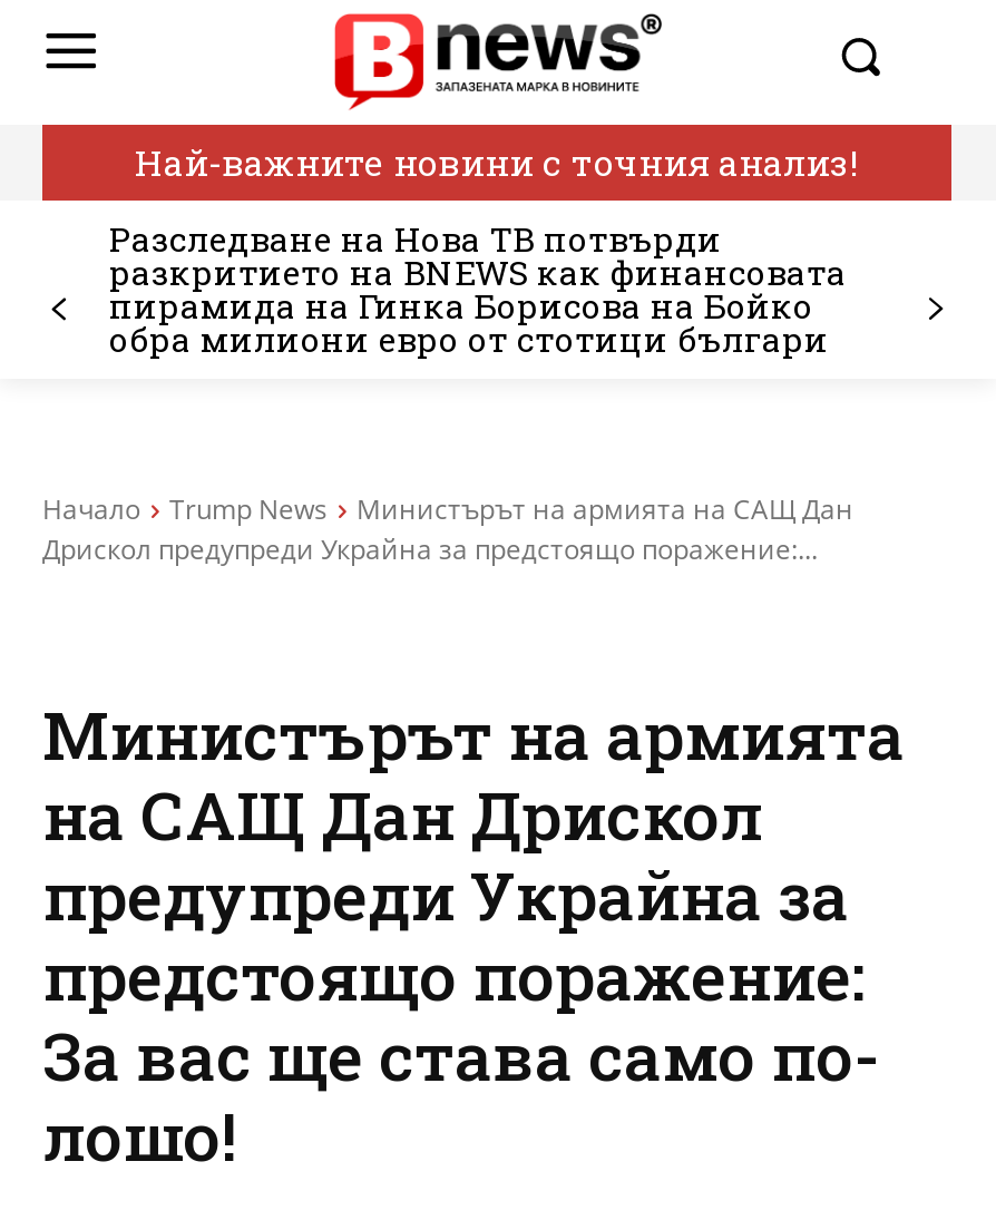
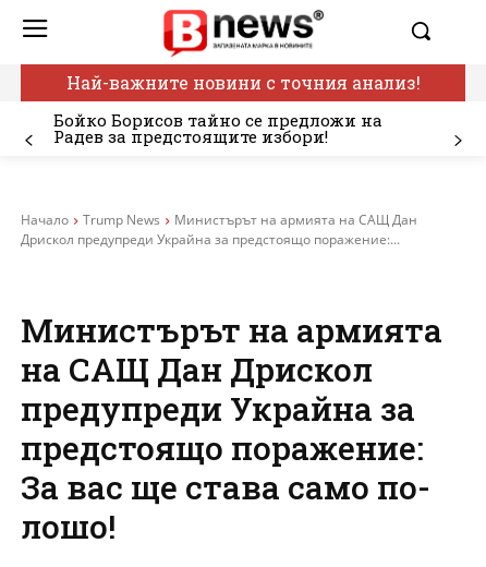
[109,216,847,361] Разследване на Нова ТВ потвърди | разкритието на BNEWS как финансовата | пирамида на Гинка Борисова на Бойко | обра милиони евро от стотици българи -> [53,109,382,147] Бойко Борисов тайно се предложи на | Радев за предстоящите избори!

